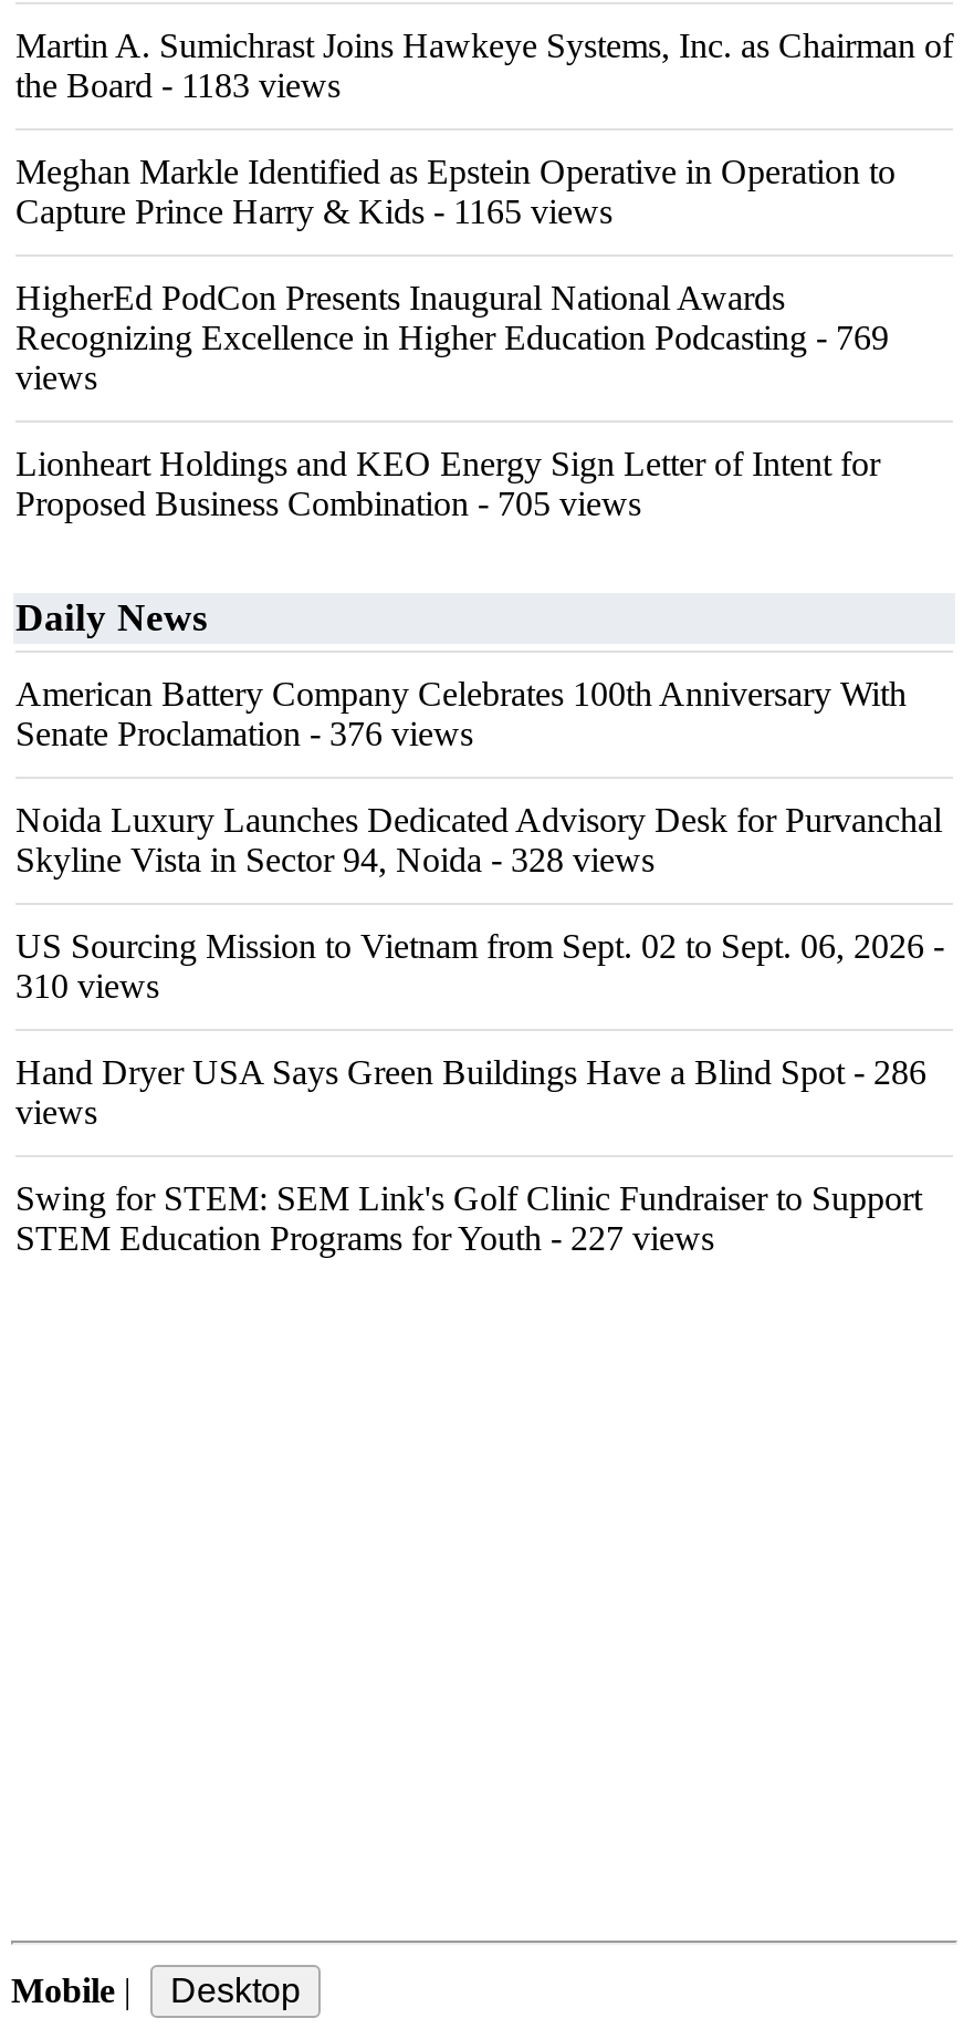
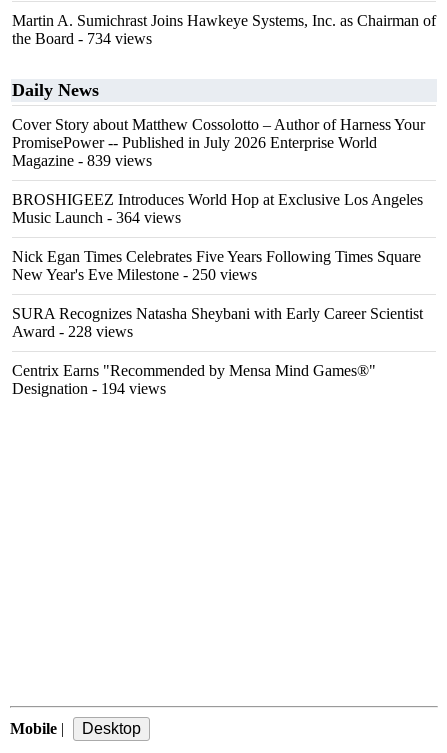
[15,66,896,522] the Board - 1183 views | Meghan Markle Identified as Epstein Operative in Operation to | Capture Prince Harry & Kids - 1165 views | HigherEd PodCon Presents Inaugural National Awards | Recognizing Excellence in Higher Education Podcasting - 769 | views | Lionheart Holdings and KEO Energy Sign Letter of Intent for | Proposed Business Combination - 705 views -> [12,30,152,47] the Board - 734 views
moved [15,595,208,639] -> [12,80,99,100]: Daily News
[15,675,907,752] American Battery Company Celebrates 100th Anniversary With | Senate Proclamation - 376 views -> [12,116,425,169] Cover Story about Matthew Cossolotto – Author of Harness Your | PromisePower -- Published in July 2026 Enterprise World | Magazine - 839 views
[15,801,942,878] Noida Luxury Launches Dedicated Advisory Desk for Purvanchal | Skyline Vista in Sector 94, Noida - 328 views -> [12,191,423,226] BROSHIGEEZ Introduces World Hop at Exclusive Los Angeles | Music Launch - 364 views
[15,927,944,1005] US Sourcing Mission to Vietnam from Sept. 02 to Sept. 06, 2026 - | 310 views -> [12,248,421,283] Nick Egan Times Celebrates Five Years Following Times Square | New Year's Eve Milestone - 250 views
[15,1053,926,1131] Hand Dryer USA Says Green Buildings Have a Blind Spot - 286 | views -> [12,305,423,340] SURA Recognizes Natasha Sheybani with Early Career Scientist | Award - 228 views
[15,1179,922,1257] Swing for STEM: SEM Link's Golf Clinic Fundraiser to Support | STEM Education Programs for Youth - 227 views -> [12,362,376,397] Centrix Earns "Recommended by Mensa Mind Games®" | Designation - 194 views

